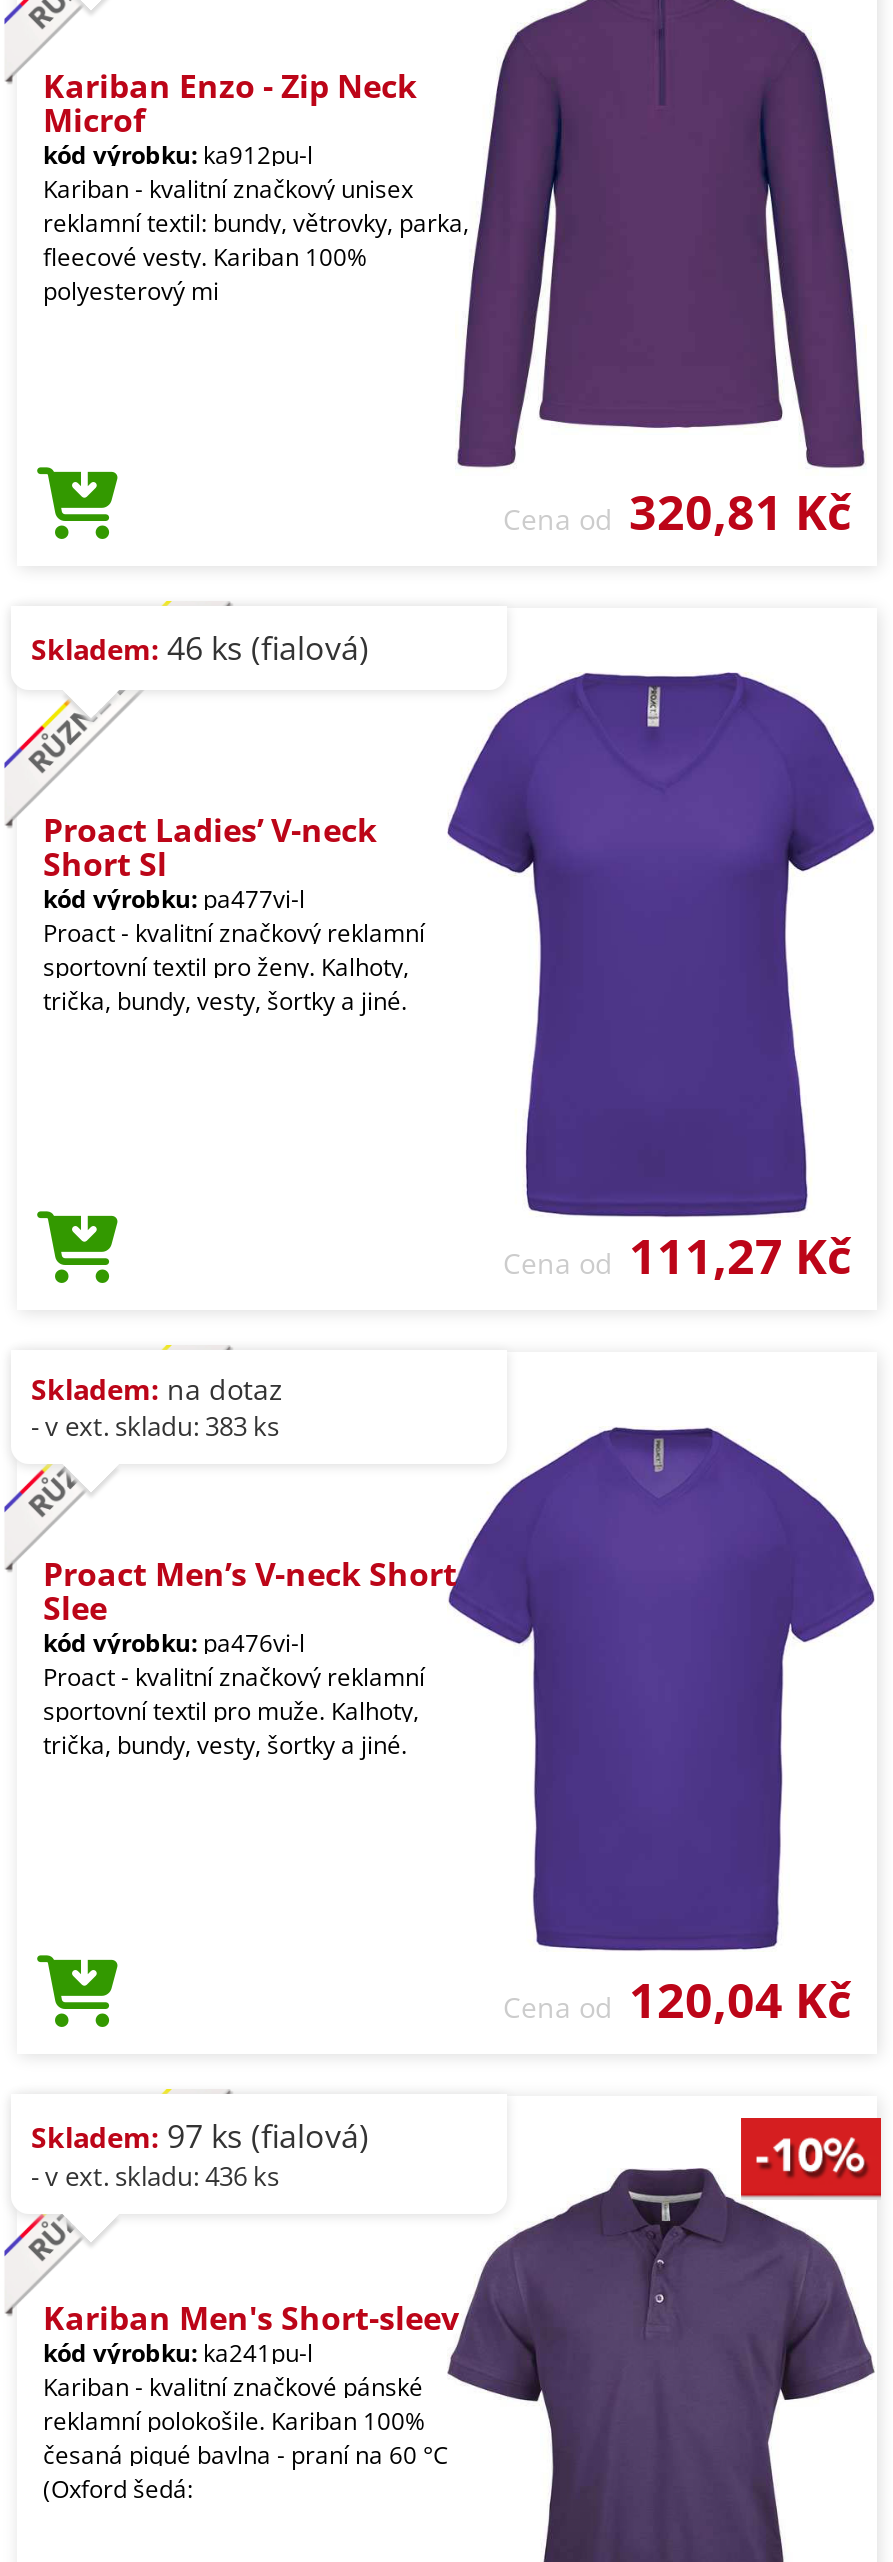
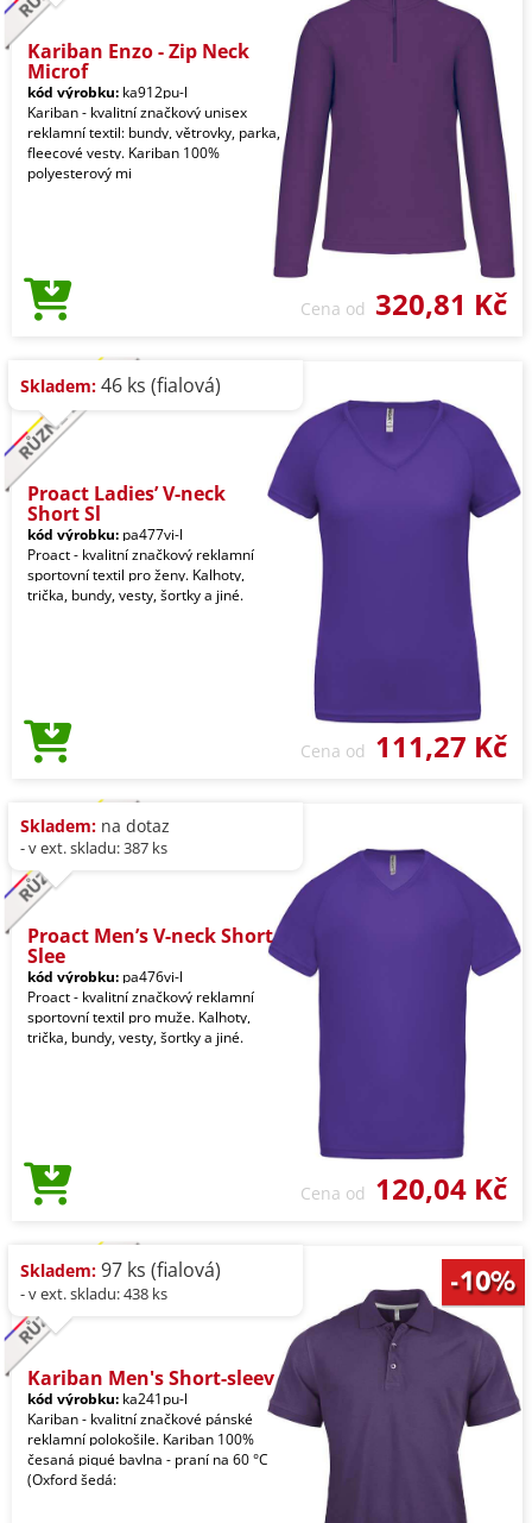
[31,1408,279,1444] - v ext. skladu: 383 ks -> [20,837,167,858] - v ext. skladu: 387 ks
[31,2158,279,2194] - v ext. skladu: 436 ks -> [20,1283,167,1304] - v ext. skladu: 438 ks

